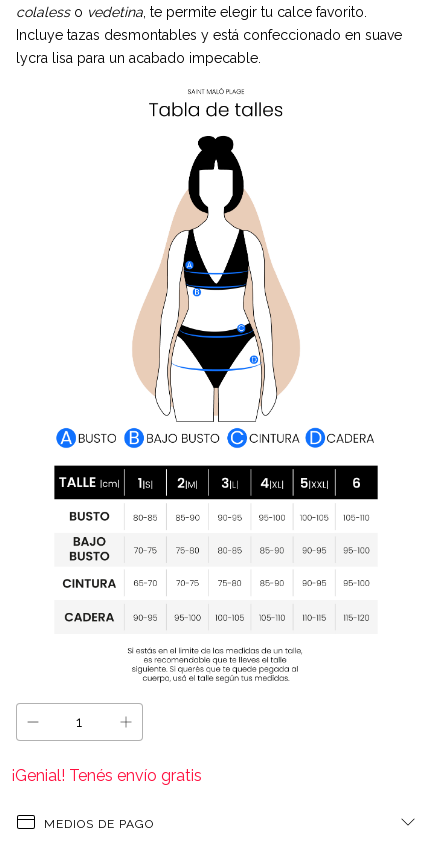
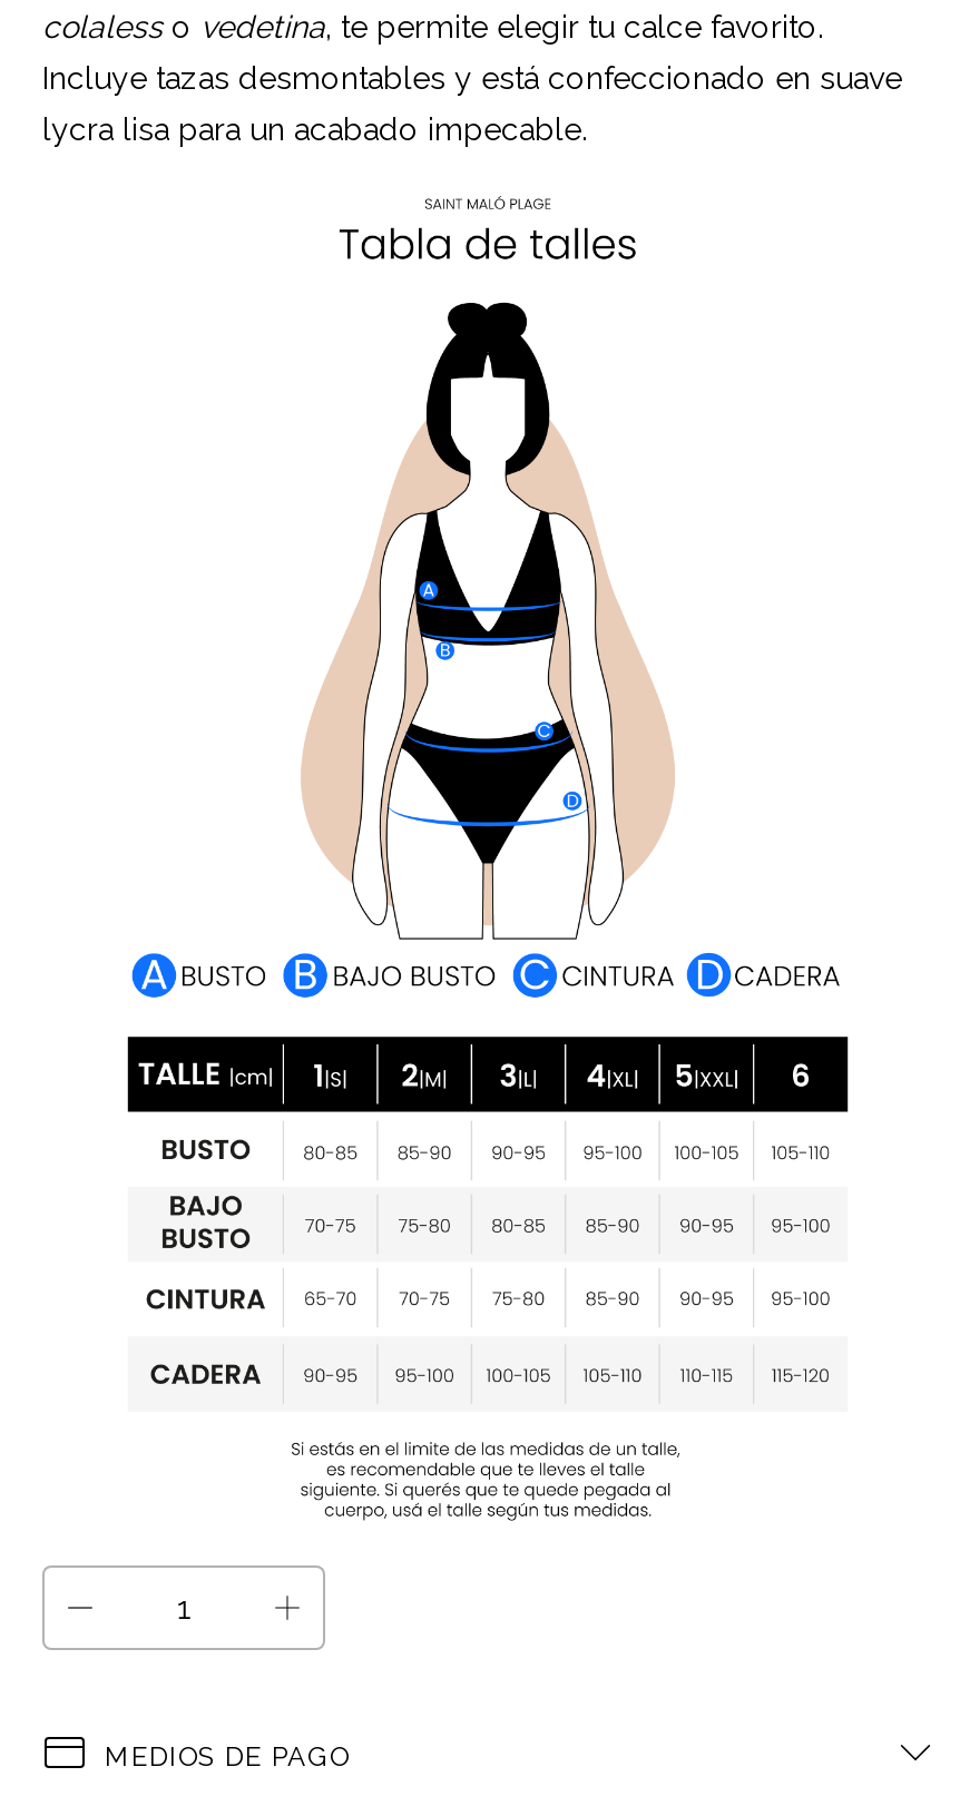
[11,766,202,785] ¡Genial! Tenés envío gratis -> none

